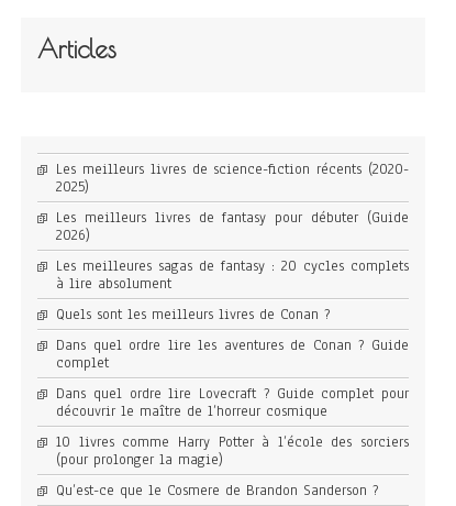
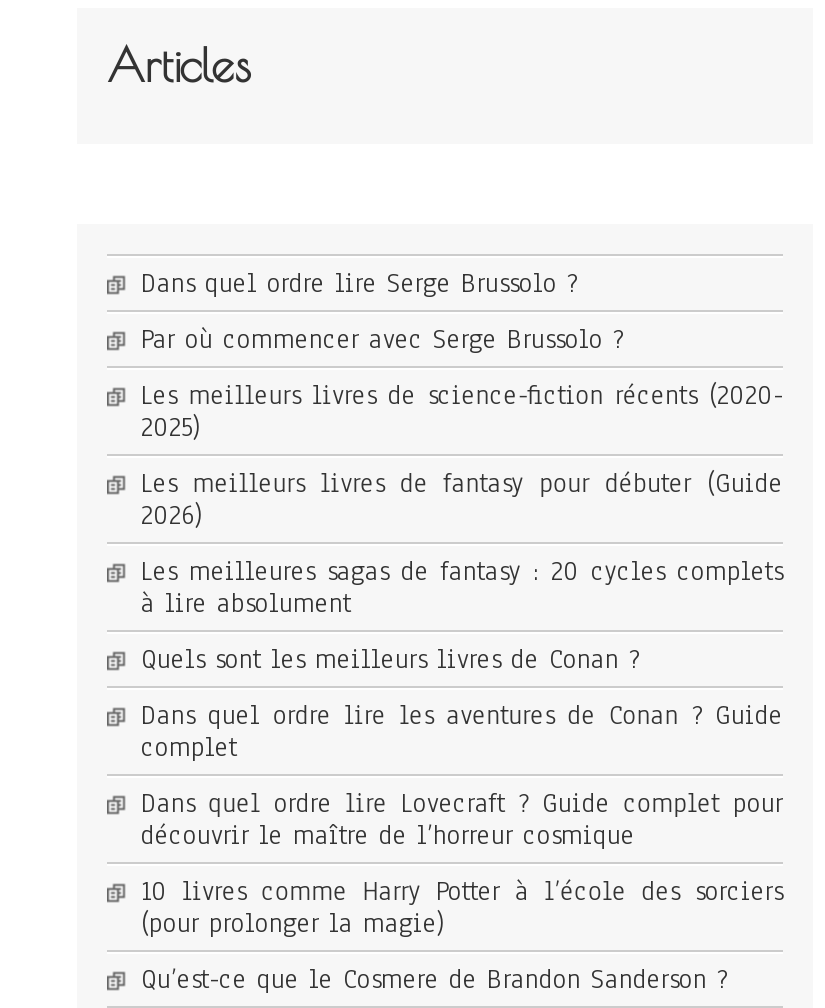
none -> [141,267,623,359] Dans quel ordre lire Serge Brussolo ? | Par où commencer avec Serge Brussolo ?

